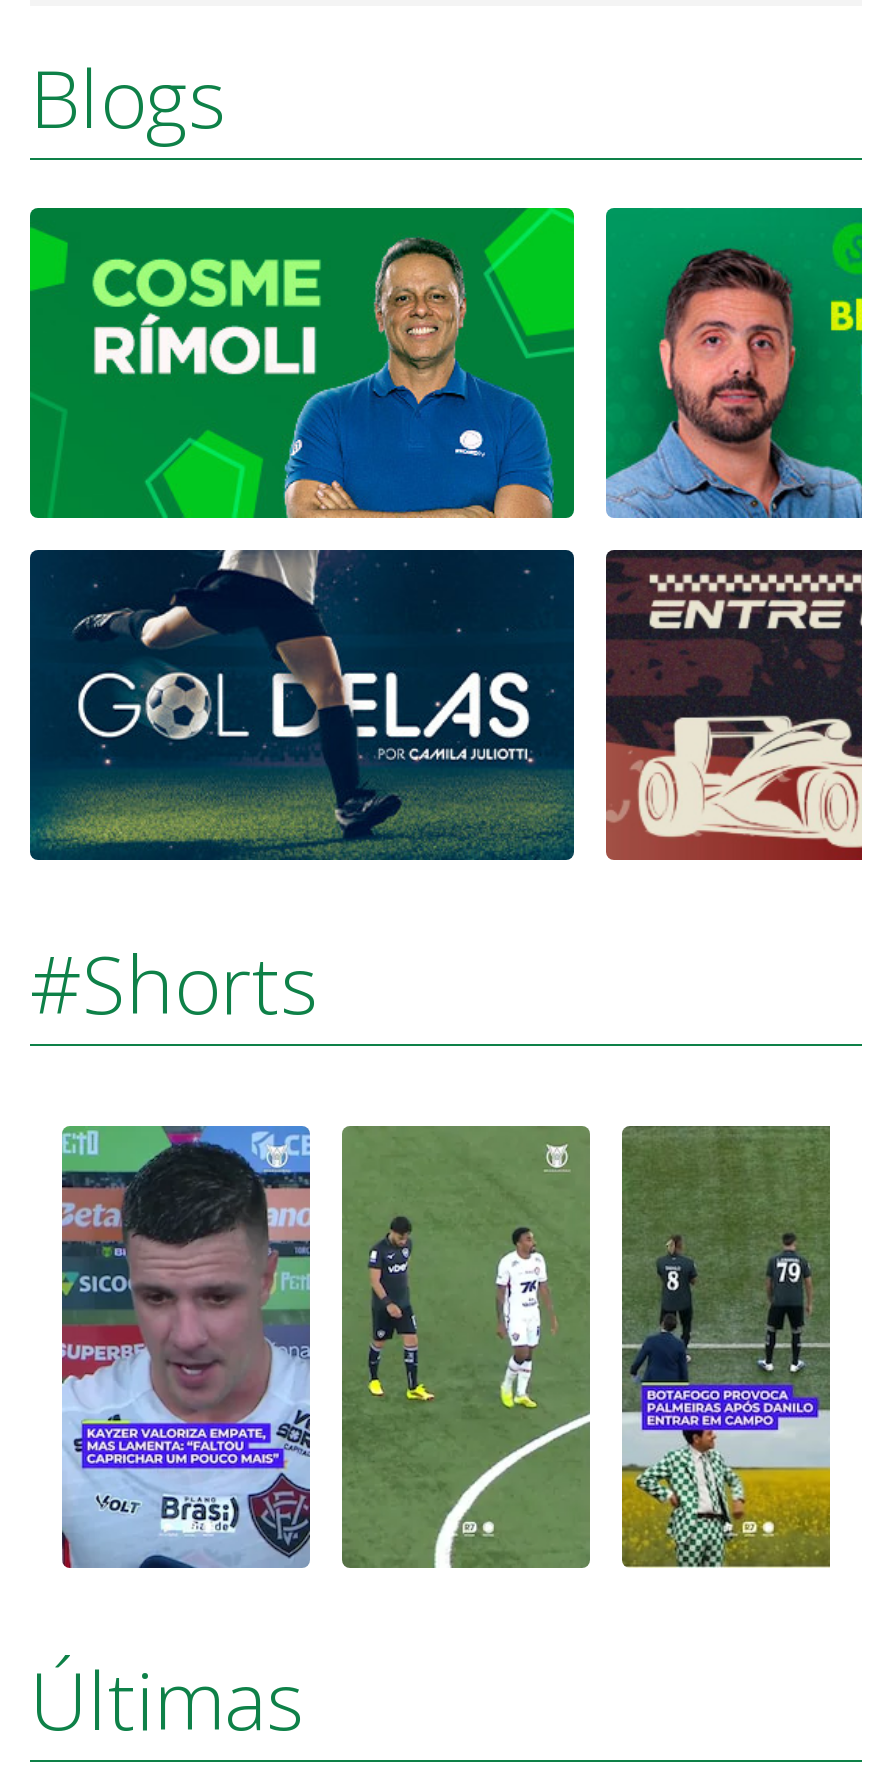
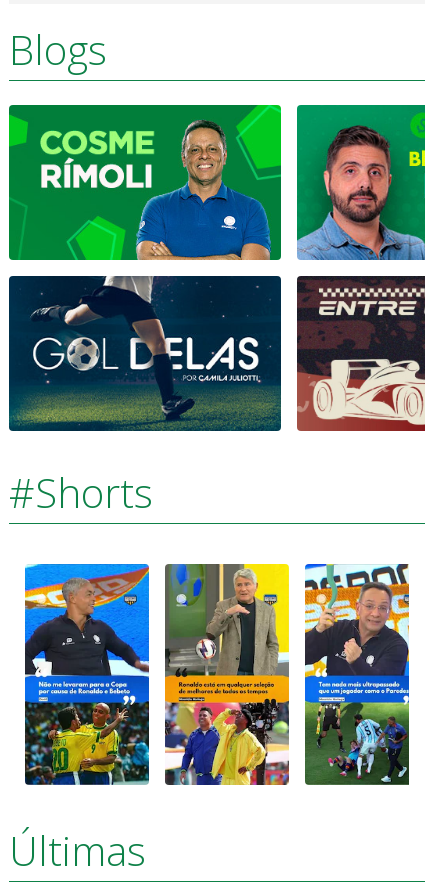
[60,1124,312,1568] [image] -> [24,563,150,786] [image]
[340,1124,592,1570] [image] -> [164,563,290,786] [image]
[620,1124,832,1570] [image] -> [304,563,410,786] [image]

